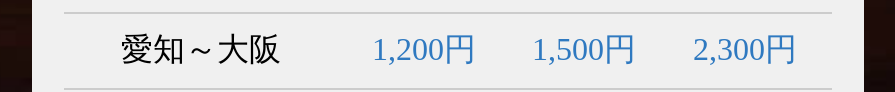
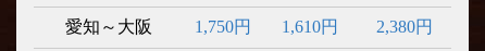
[372,32,476,66] 1,200円 -> [195,17,251,36] 1,750円
[532,32,636,66] 1,500円 -> [282,17,338,36] 1,610円
[693,32,797,66] 2,300円 -> [376,17,432,36] 2,380円

